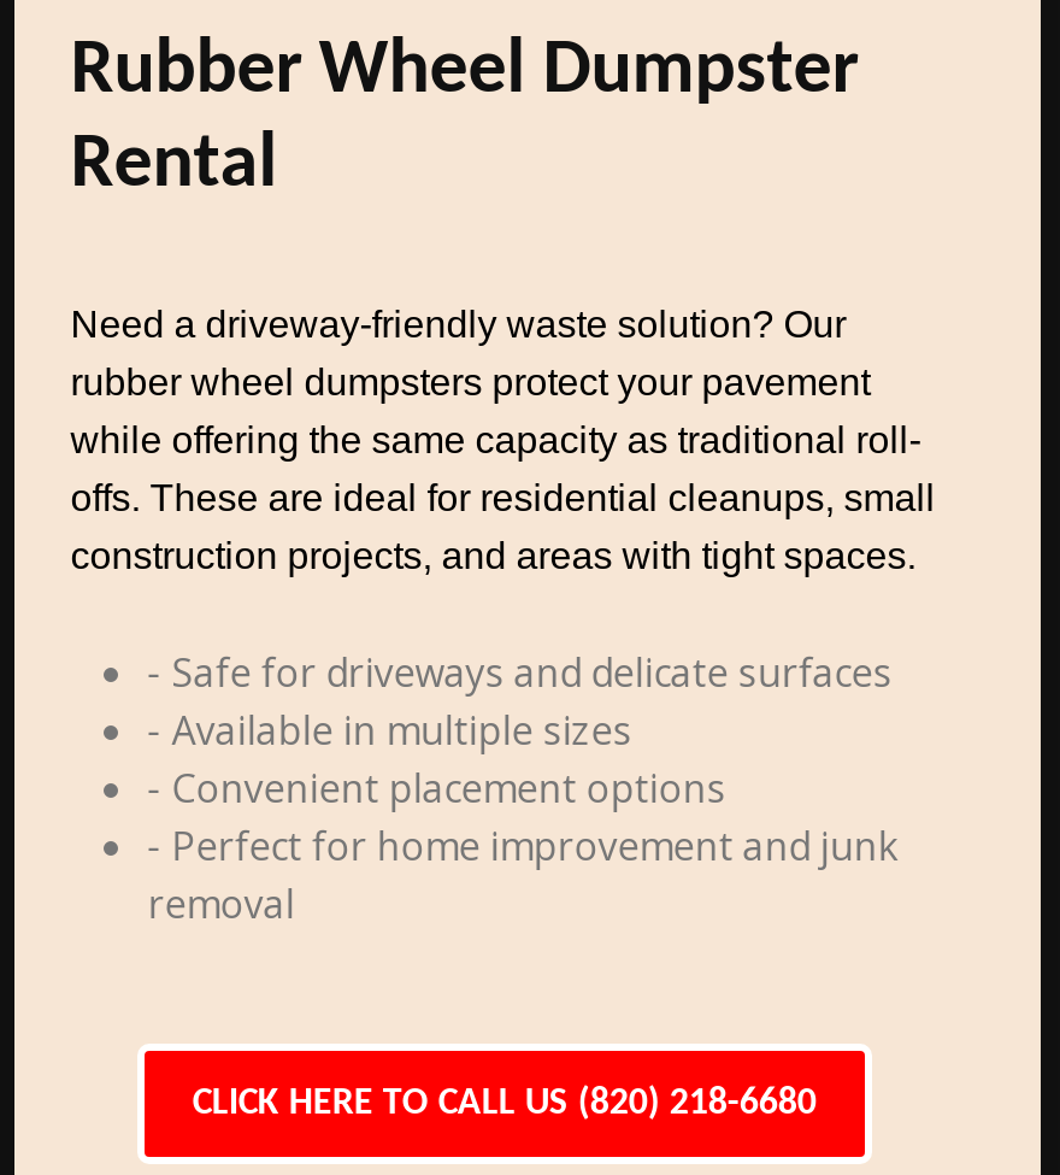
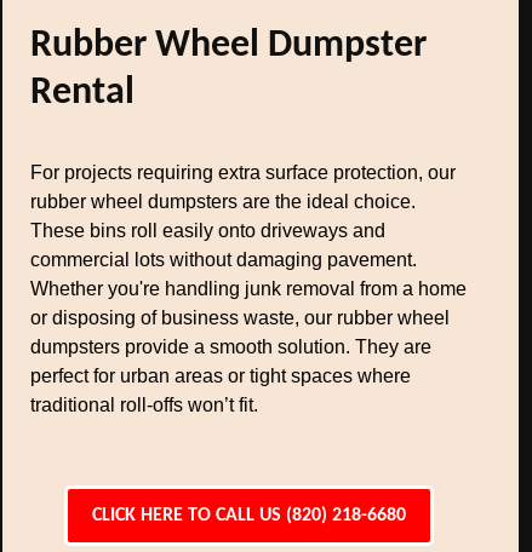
[70,304,935,930] Need a driveway-friendly waste solution? Our | rubber wheel dumpsters protect your pavement | while offering the same capacity as traditional roll- | offs. These are ideal for residential cleanups, small | construction projects, and areas with tight spaces. | - Safe for driveways and delicate surfaces | - Available in multiple sizes | - Convenient placement options | - Perfect for home improvement and junk | removal -> [31,162,467,415] For projects requiring extra surface protection, our | rubber wheel dumpsters are the ideal choice. | These bins roll easily onto driveways and | commercial lots without damaging pavement. | Whether you're handling junk removal from a home | or disposing of business waste, our rubber wheel | dumpsters provide a smooth solution. They are | perfect for urban areas or tight spaces where | traditional roll-offs won’t fit.

